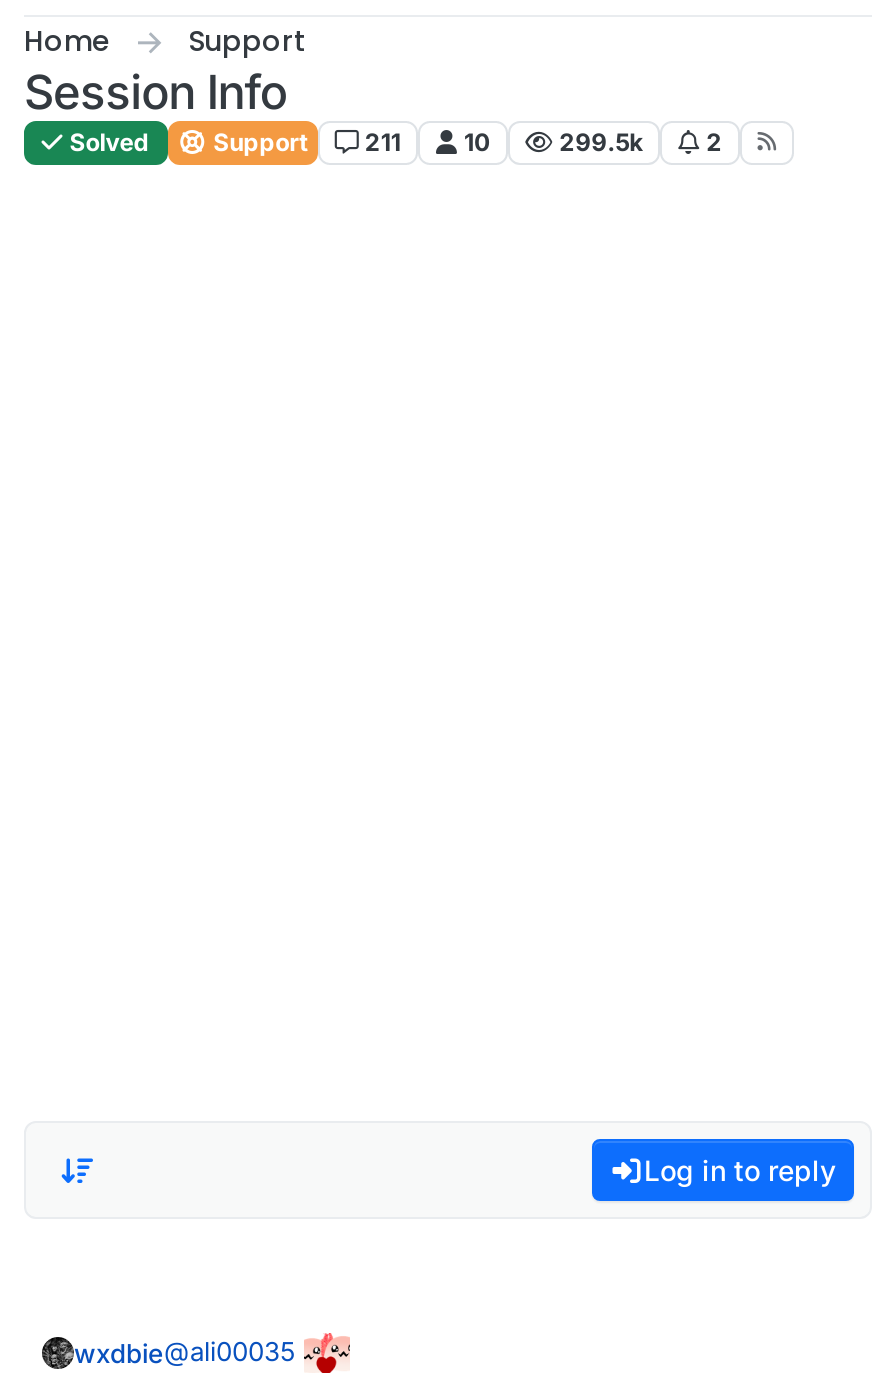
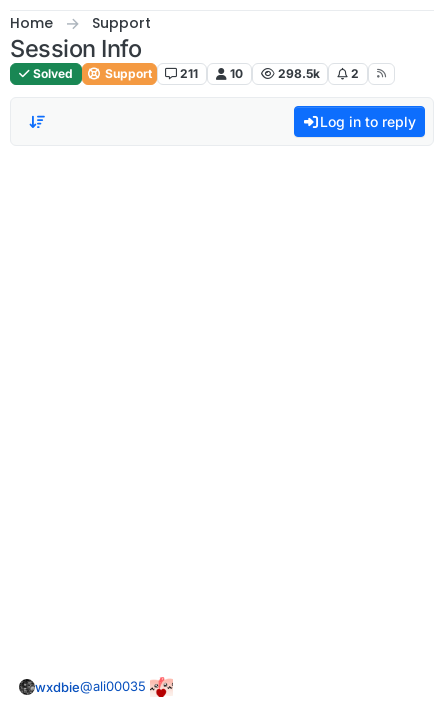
[559,127,643,157] 299.5k -> [278,66,320,81] 298.5k
moved [644,1154,836,1188] -> [320,113,416,130]: Log in to reply

